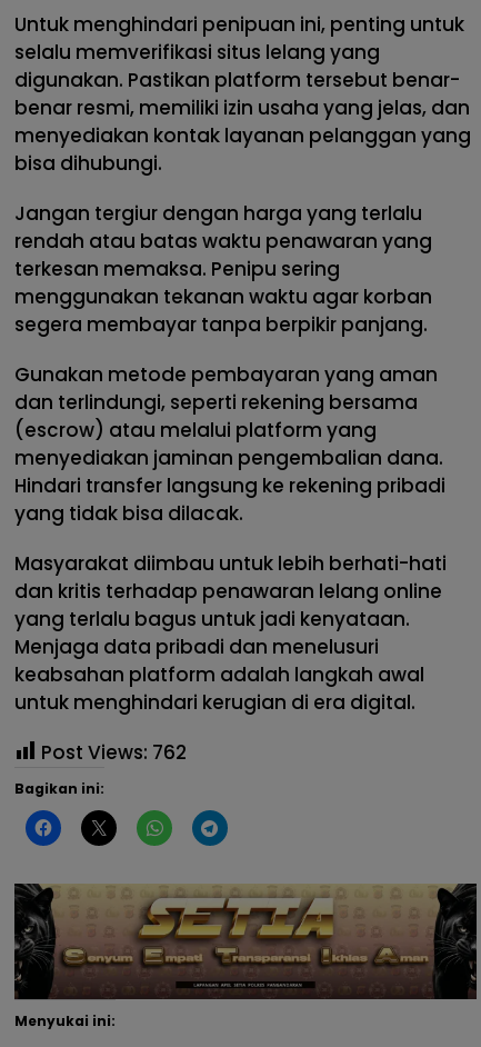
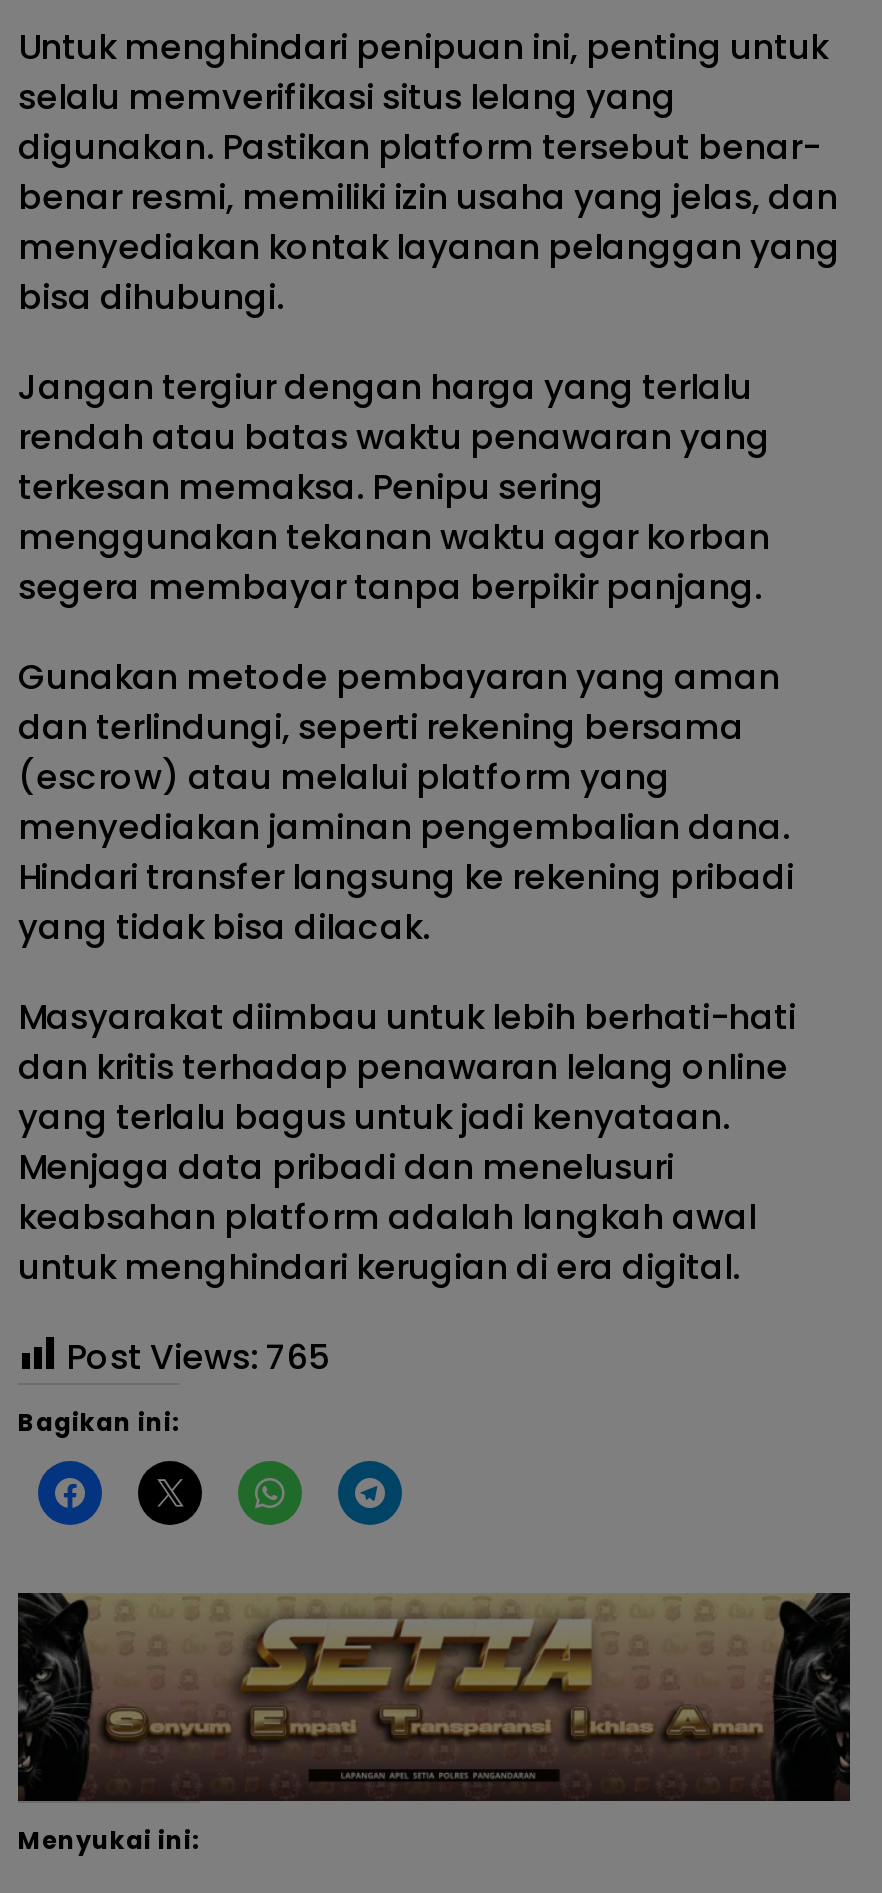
[41,740,187,766] Post Views: 762 -> [66,1334,330,1382] Post Views: 765

